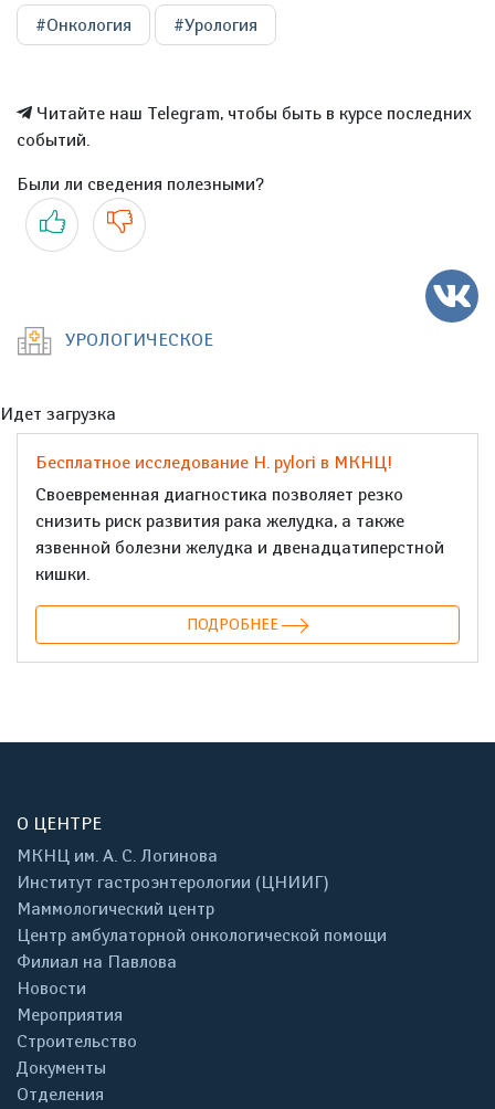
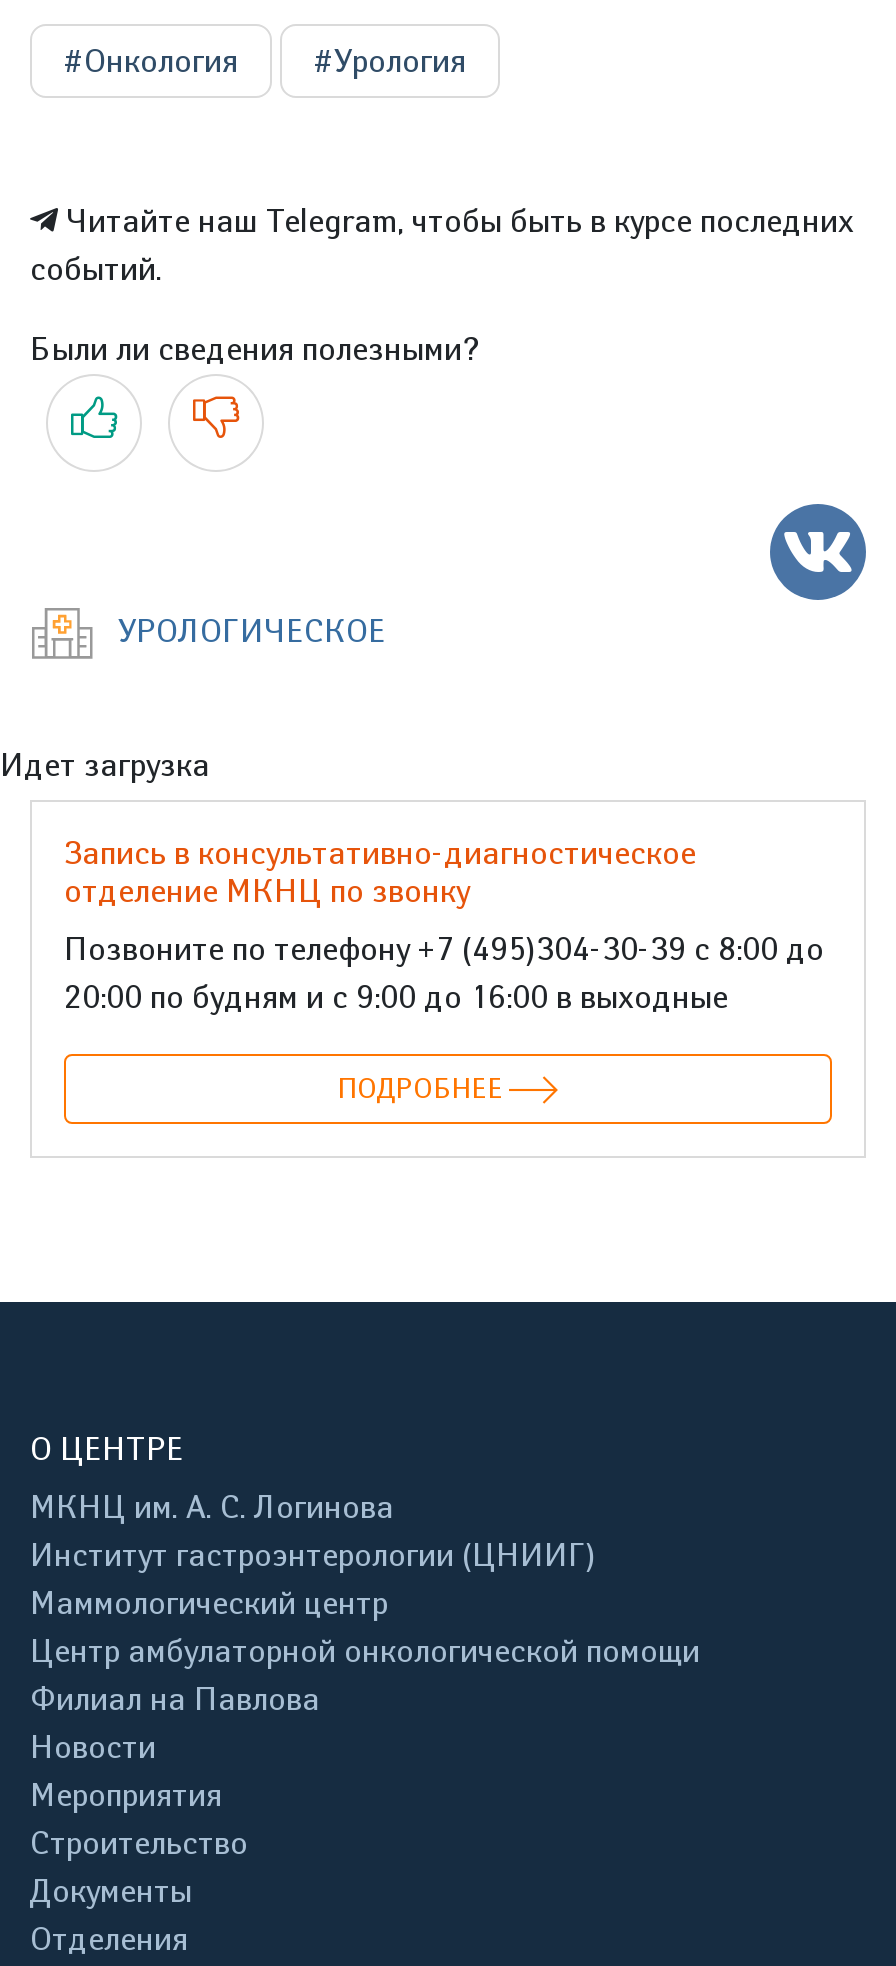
[35,452,392,473] Бесплатное исследование H. pylori в МКНЦ! -> [64,834,696,910] Запись в консультативно-диагностическое | отделение МКНЦ по звонку
[35,484,444,584] Своевременная диагностика позволяет резко | снизить риск развития рака желудка, а также | язвенной болезни желудка и двенадцатиперстной | кишки. -> [64,930,824,1016] Позвоните по телефону +7 (495)304-30-39 с 8:00 до | 20:00 по будням и с 9:00 до 16:00 в выходные

